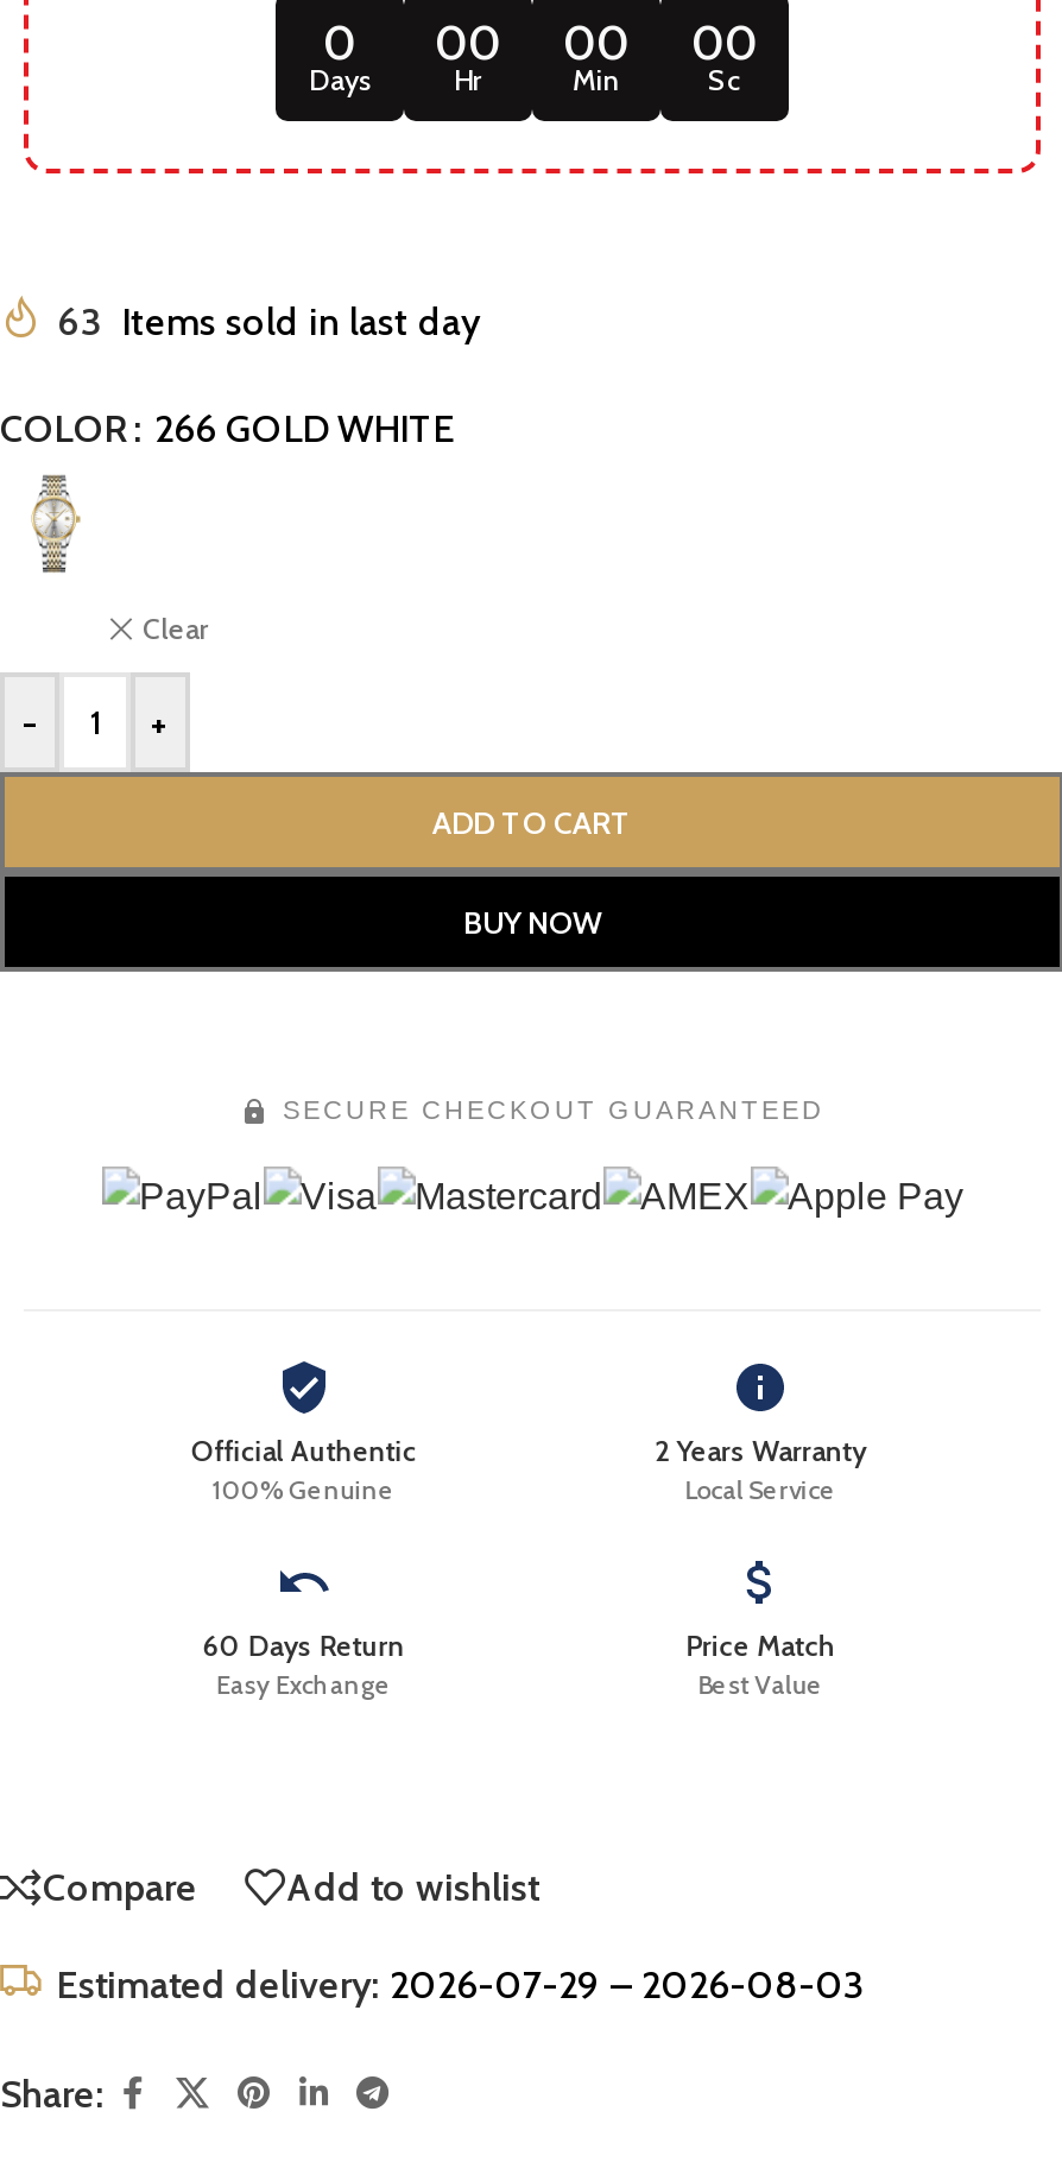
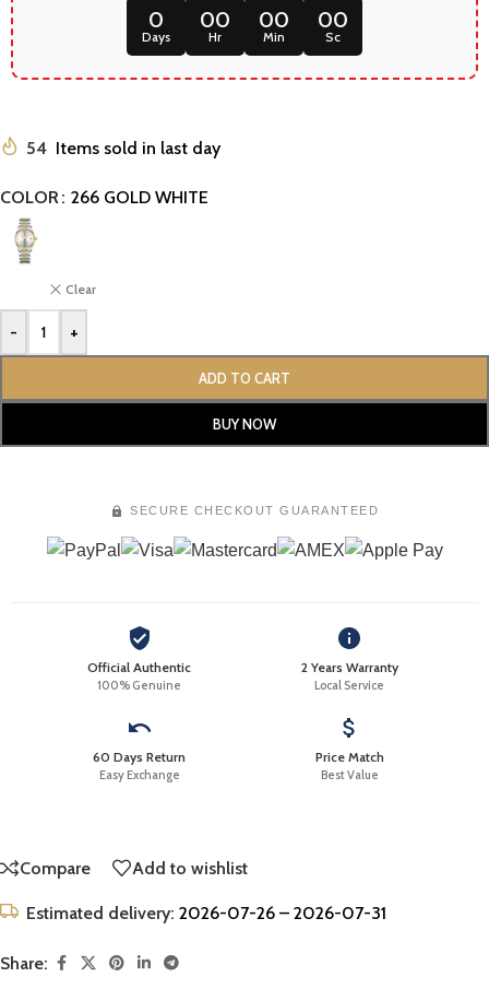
[57,300,480,345] 63 Items sold in last day -> [26,138,220,159] 54 Items sold in last day
[57,1963,865,2008] Estimated delivery: 2026-07-29 – 2026-08-03 -> [26,903,386,924] Estimated delivery: 2026-07-26 – 2026-07-31

